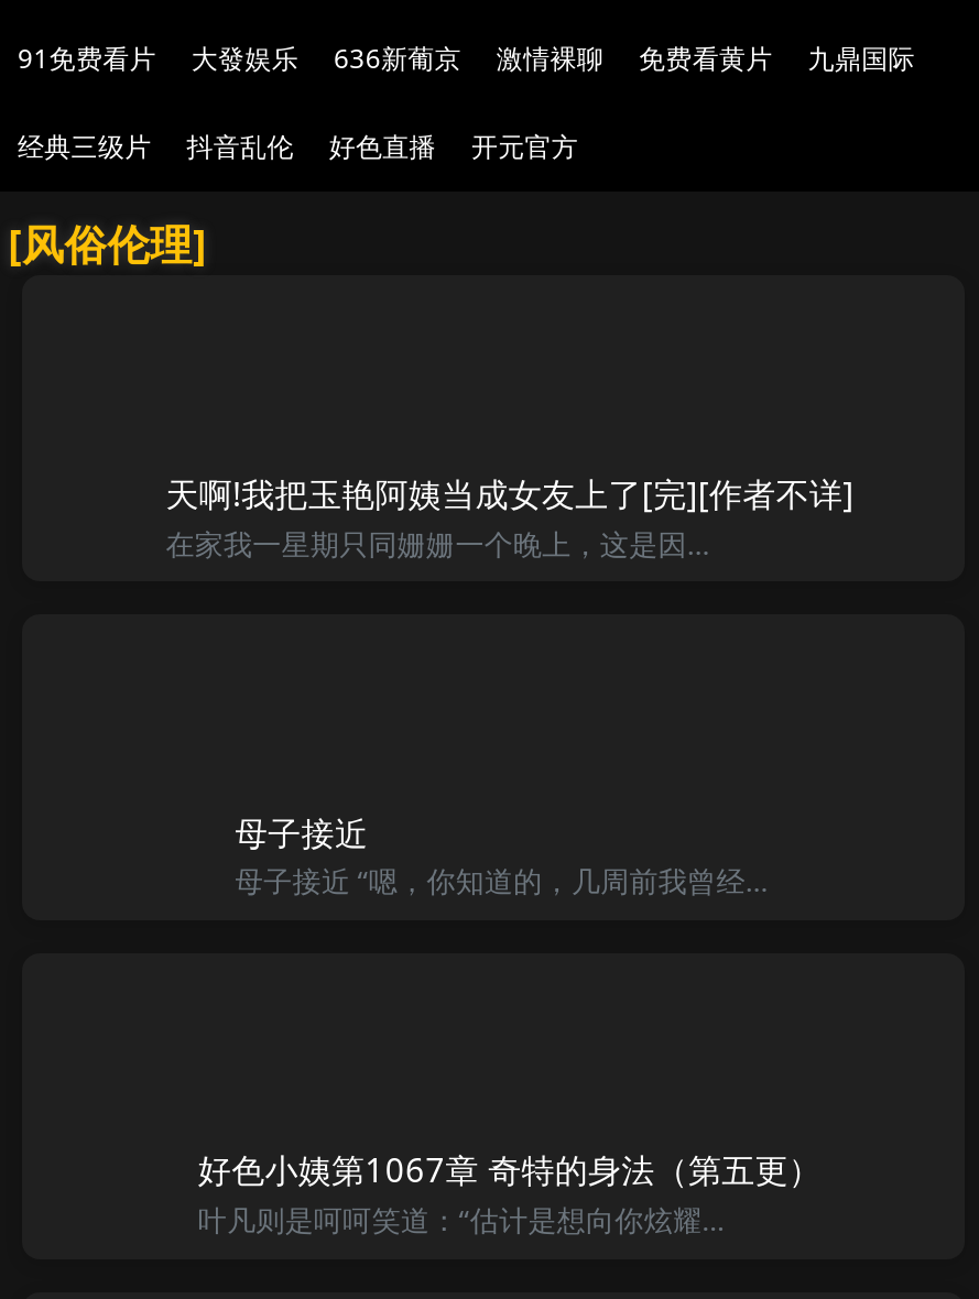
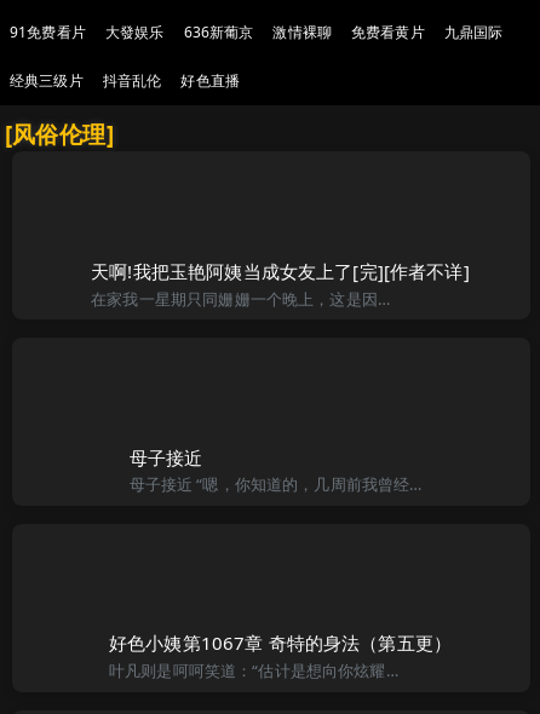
[471,128,578,165] 开元官方 -> none

